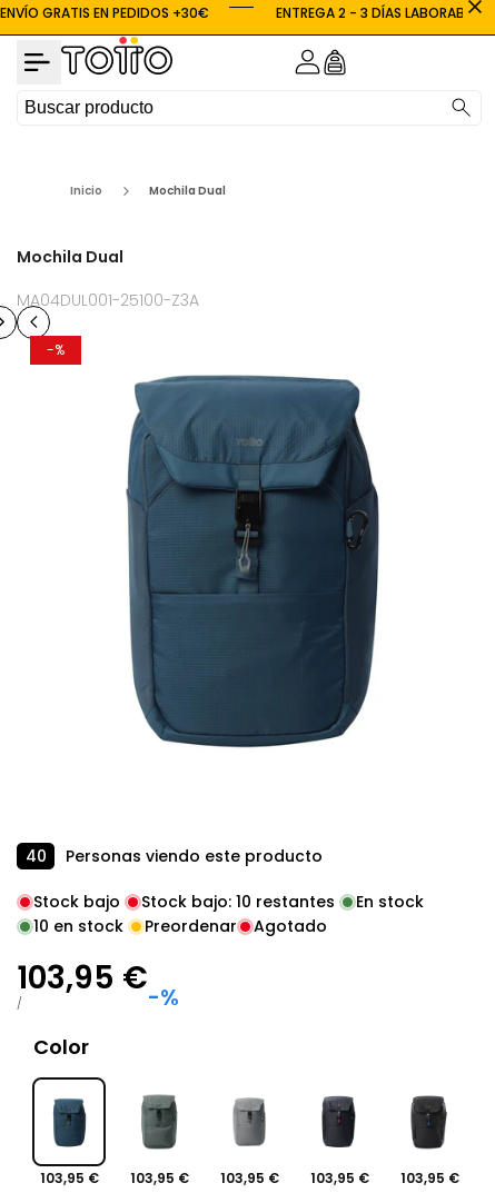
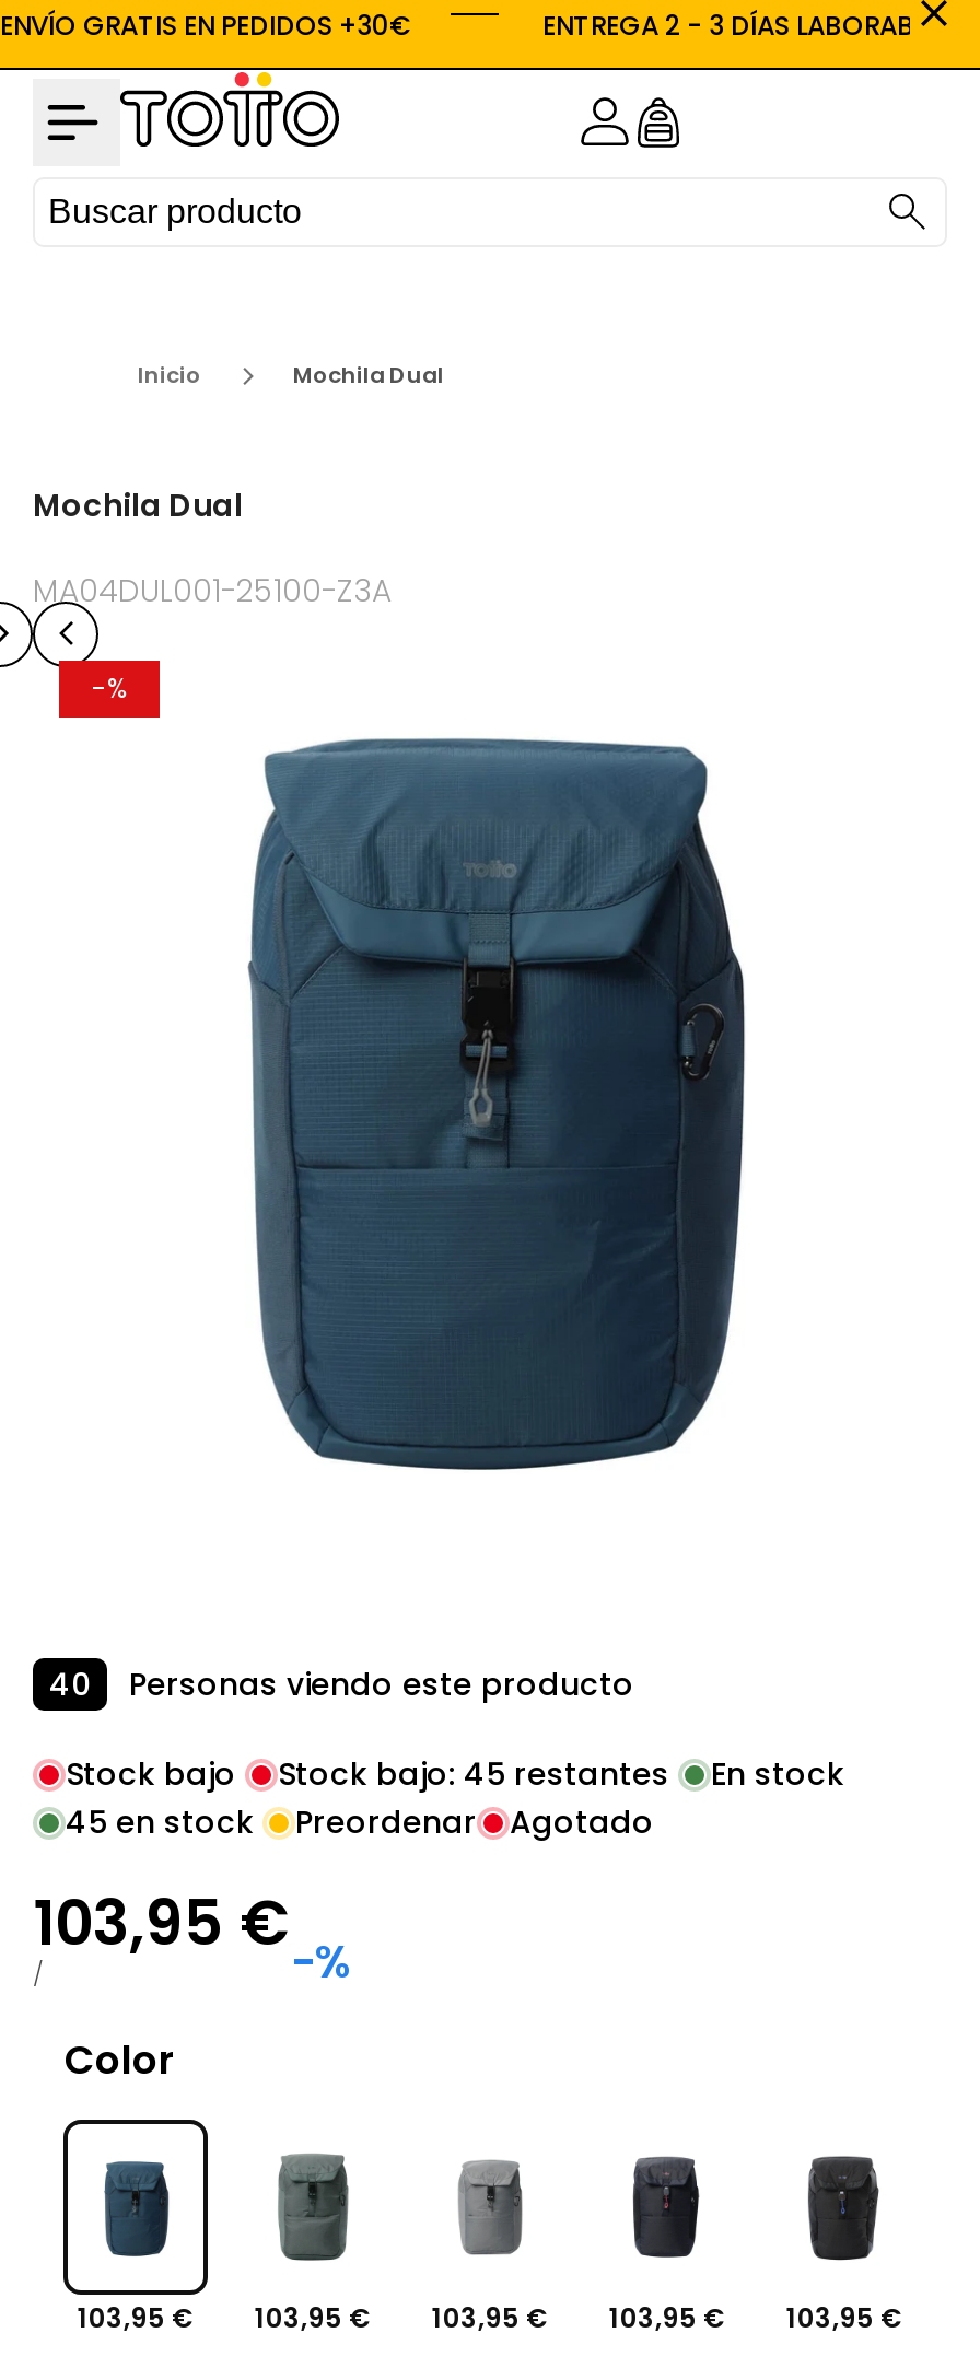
[141,890,335,913] Stock bajo: 10 restantes -> [278,1752,669,1796] Stock bajo: 45 restantes
[33,915,327,937] 10 en stock Preordenar Agotado -> [66,1800,654,1844] 45 en stock Preordenar Agotado

